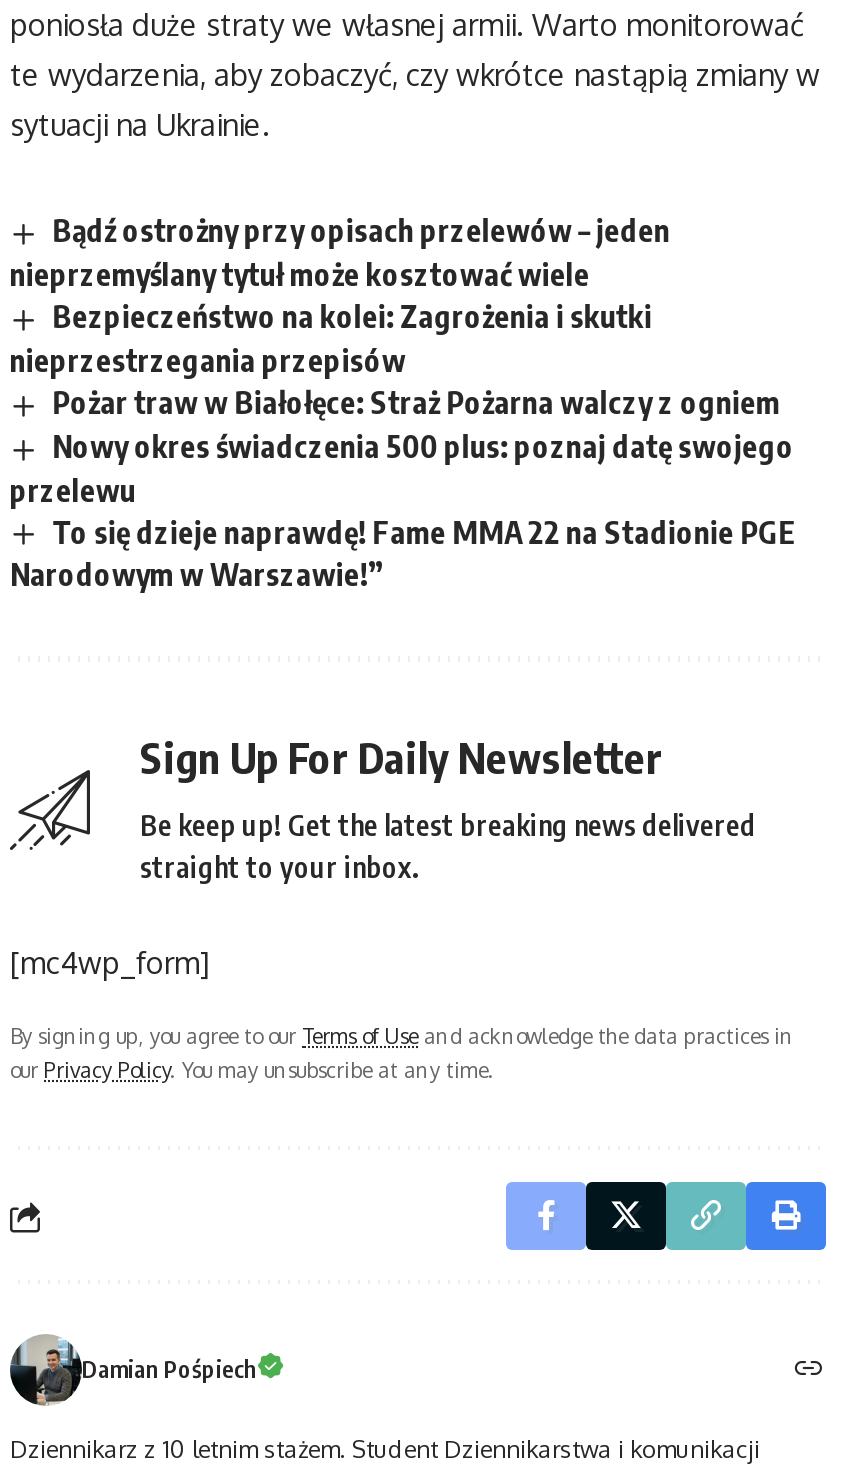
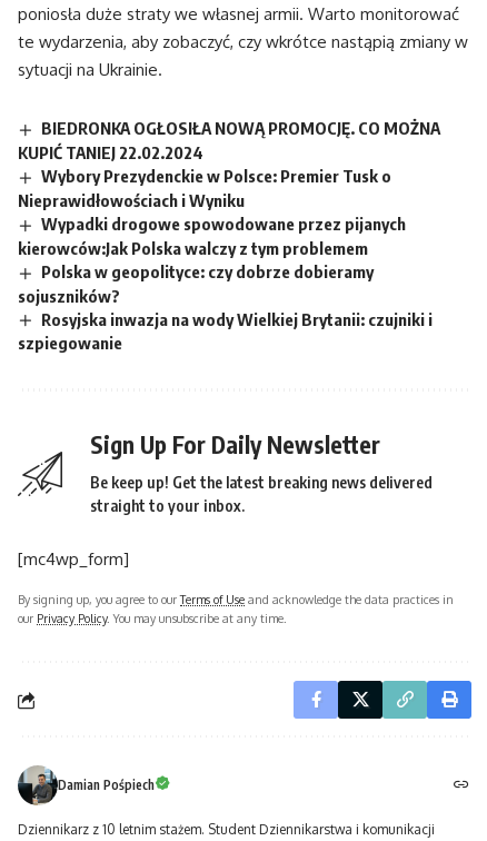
[10,212,796,593] Bądź ostrożny przy opisach przelewów – jeden | nieprzemyślany tytuł może kosztować wiele | Bezpieczeństwo na kolei: Zagrożenia i skutki | nieprzestrzegania przepisów | Pożar traw w Białołęce: Straż Pożarna walczy z ogniem | Nowy okres świadczenia 500 plus: poznaj datę swojego | przelewu | To się dzieje naprawdę! Fame MMA 22 na Stadionie PGE | Narodowym w Warszawie!” -> [18,118,440,353] BIEDRONKA OGŁOSIŁA NOWĄ PROMOCJĘ. CO MOŻNA | KUPIĆ TANIEJ 22.02.2024 | Wybory Prezydenckie w Polsce: Premier Tusk o | Nieprawidłowościach i Wyniku | Wypadki drogowe spowodowane przez pijanych | kierowców:Jak Polska walczy z tym problemem | Polska w geopolityce: czy dobrze dobieramy | sojuszników? | Rosyjska inwazja na wody Wielkiej Brytanii: czujniki i | szpiegowanie

